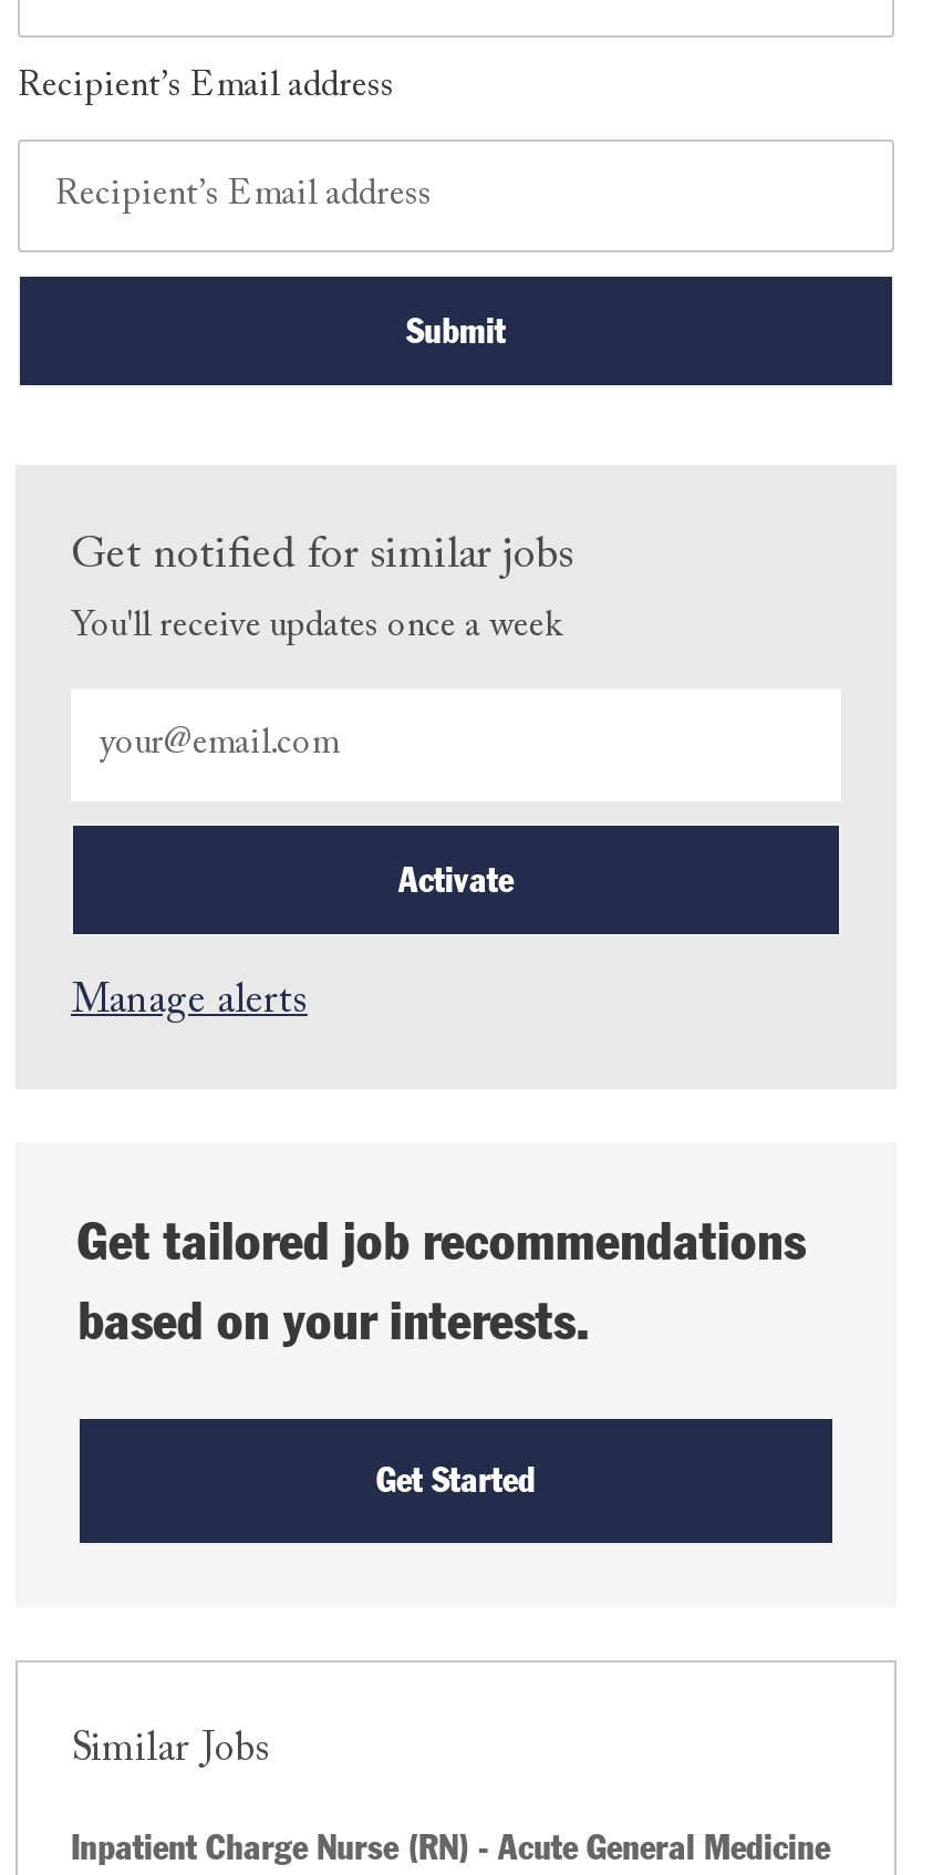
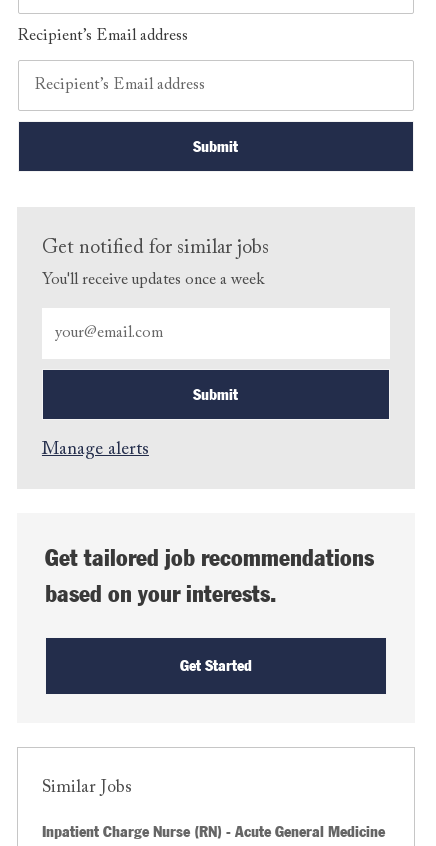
[398,865,514,896] Activate -> [193,388,238,402] Submit

